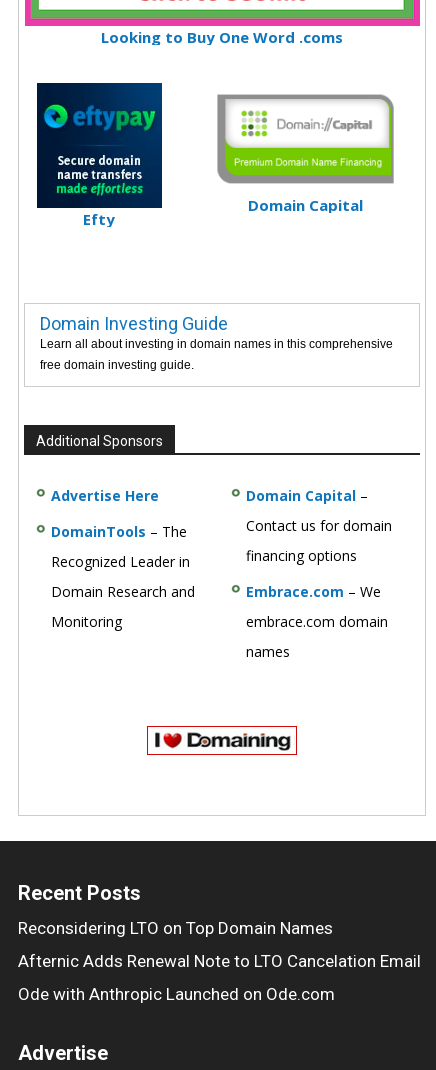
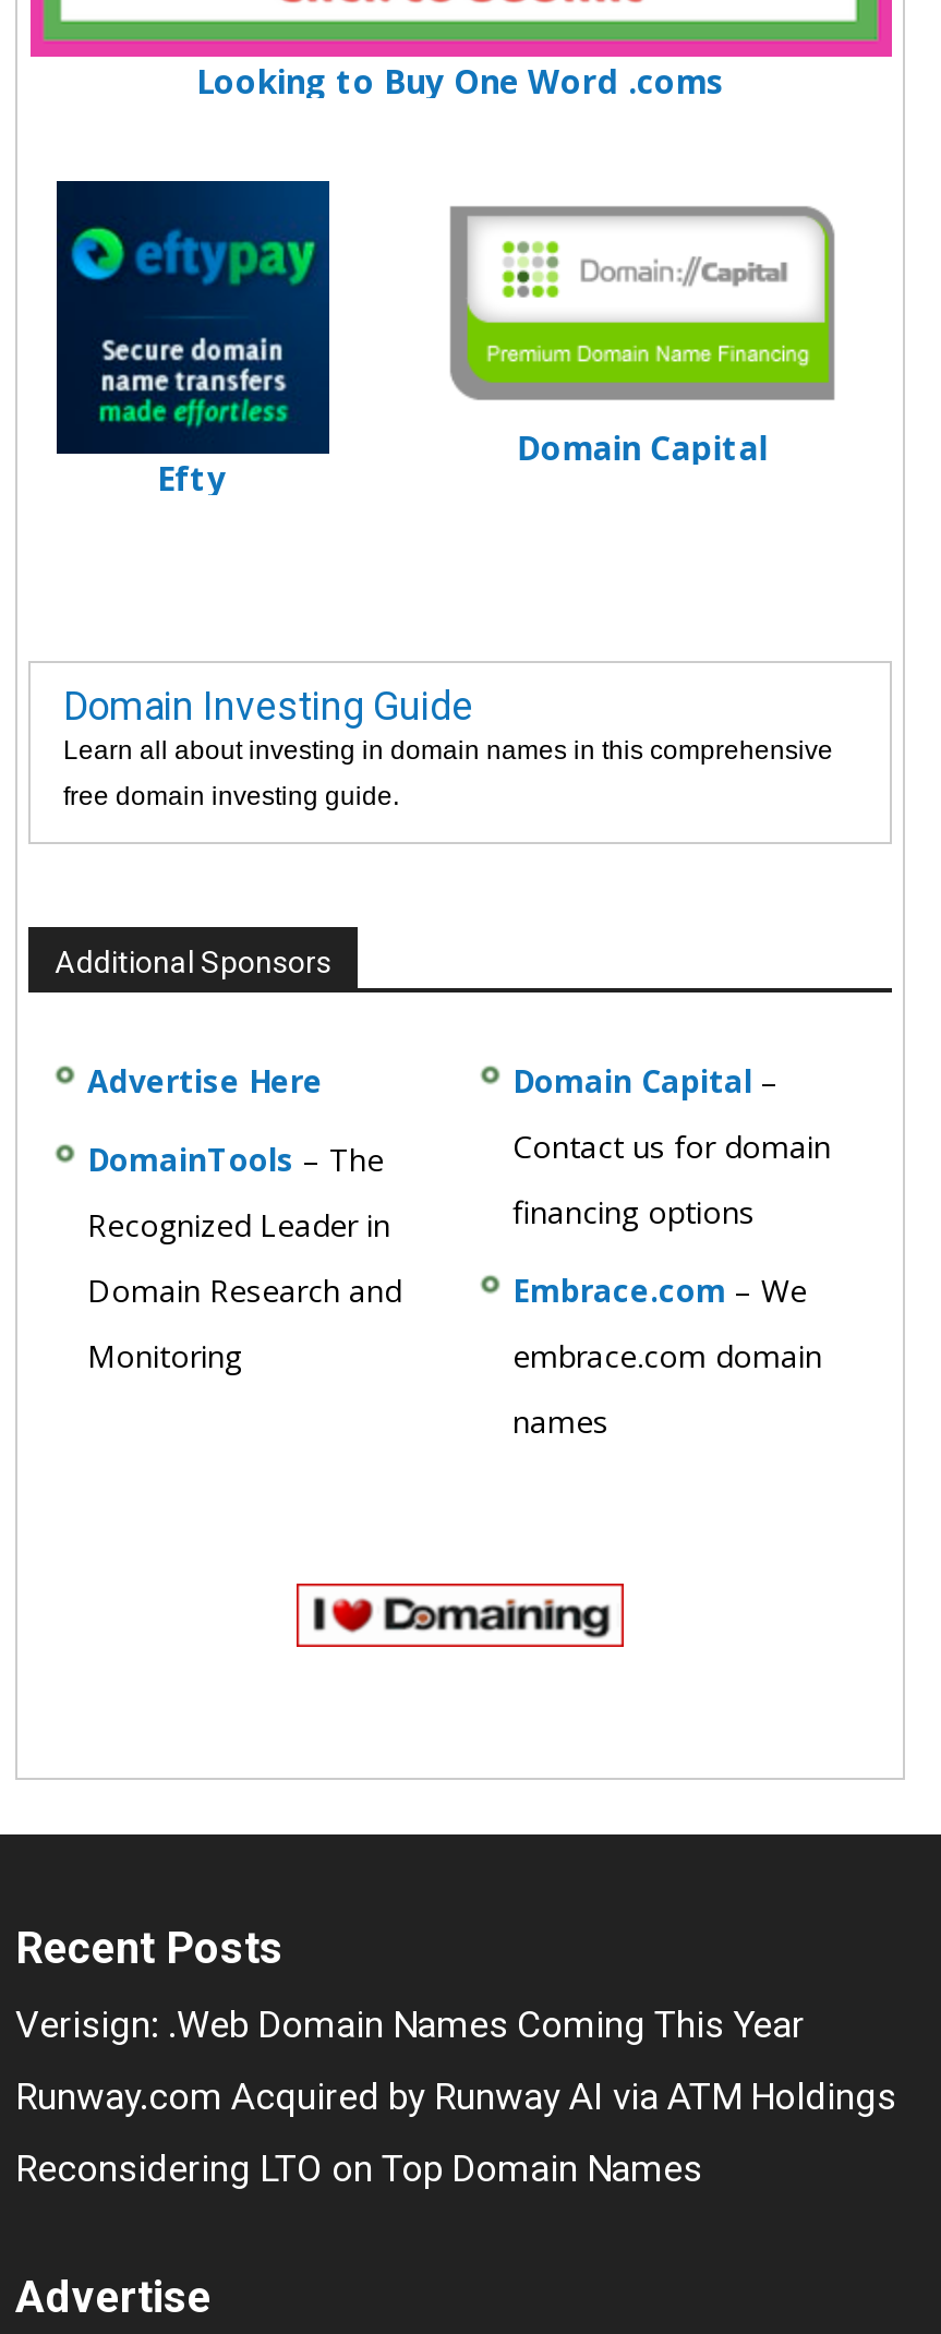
none -> [15,2004,896,2119] Verisign: .Web Domain Names Coming This Year | Runway.com Acquired by Runway AI via ATM Holdings
moved [18,918,333,938] -> [15,2147,702,2191]: Reconsidering LTO on Top Domain Names
[18,951,421,1004] Afternic Adds Renewal Note to LTO Cancelation Email | Ode with Anthropic Launched on Ode.com -> none

